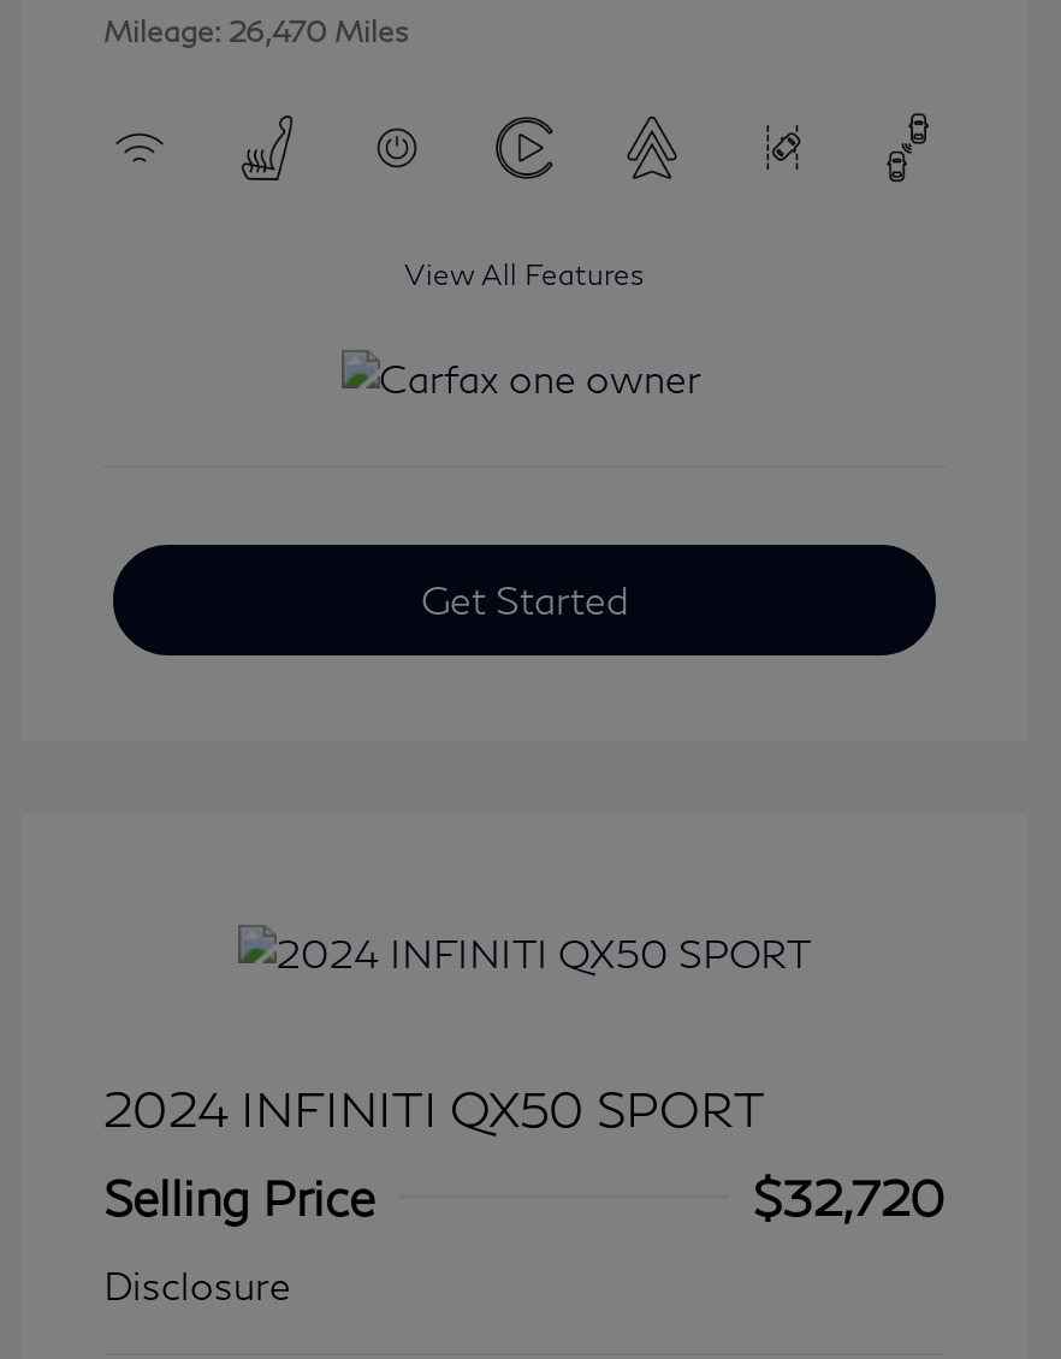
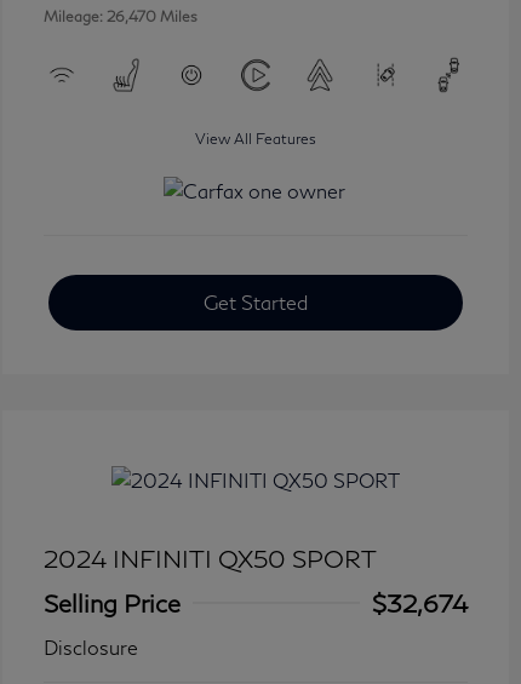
[753,1168,946,1226] $32,720 -> [372,588,468,617] $32,674

